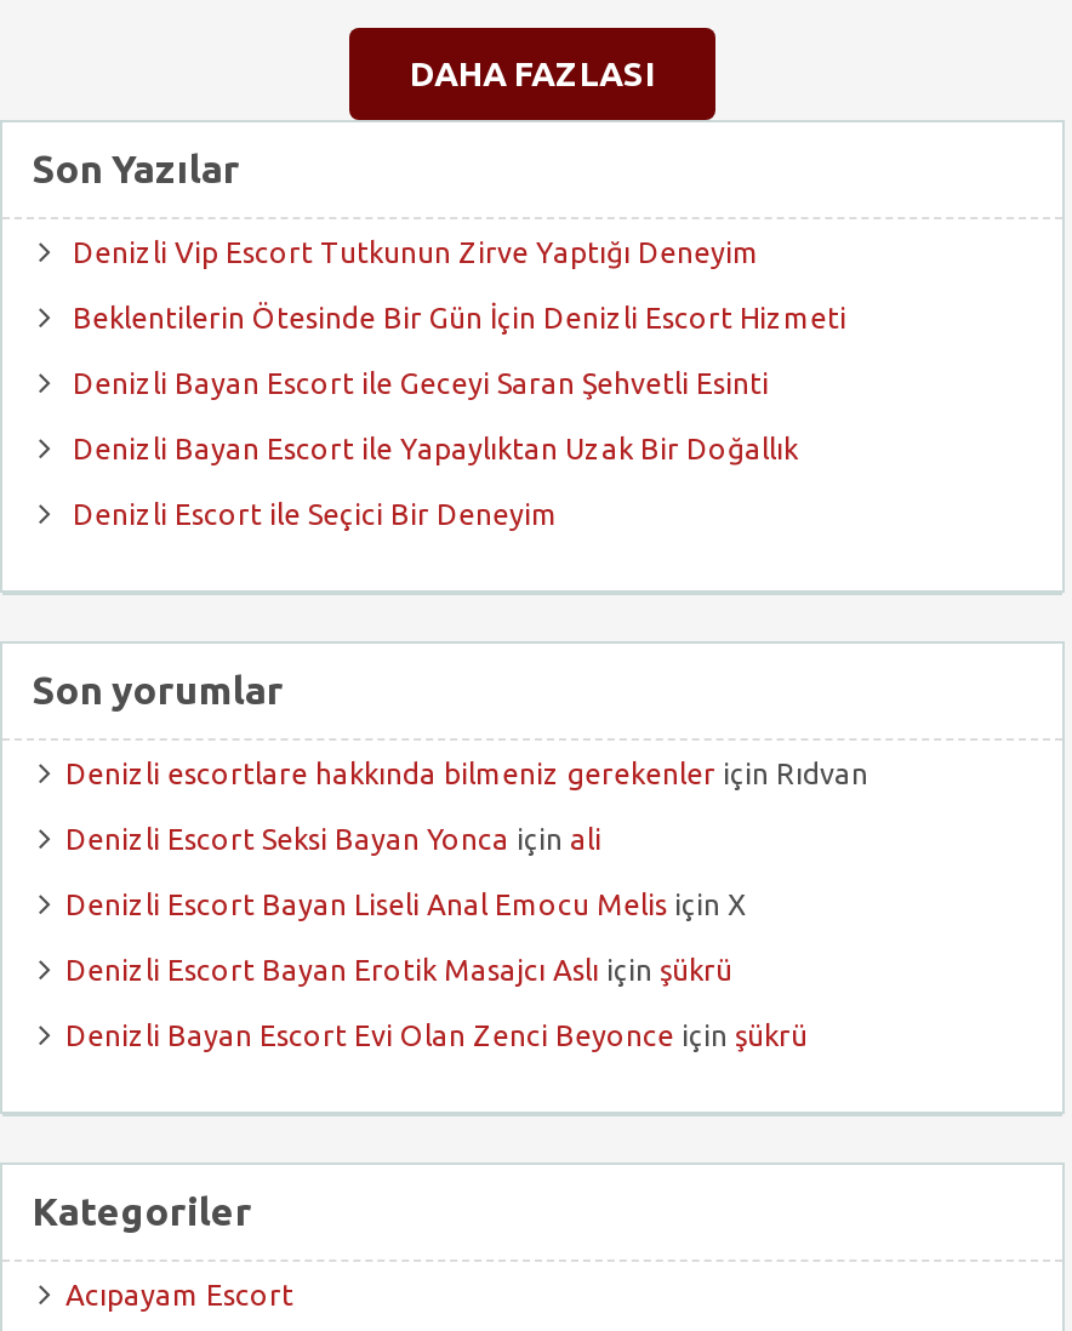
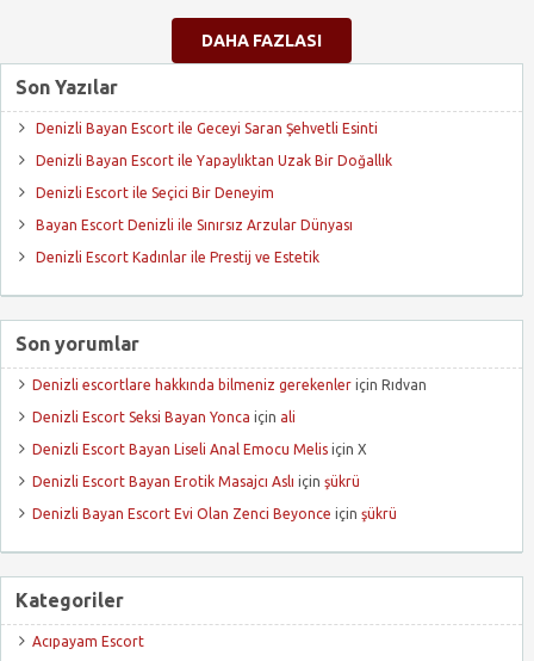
[73,236,846,333] Denizli Vip Escort Tutkunun Zirve Yaptığı Deneyim | Beklentilerin Ötesinde Bir Gün İçin Denizli Escort Hizmeti -> none
moved [73,367,798,530] -> [36,121,392,200]: Denizli Bayan Escort ile Geceyi Saran Şehvetli Esinti | Denizli Bayan Escort ile Yapaylıktan Uzak Bir Doğallık | Denizli Escort ile Seçici Bir Deneyim
none -> [36,217,353,265] Bayan Escort Denizli ile Sınırsız Arzular Dünyası | Denizli Escort Kadınlar ile Prestij ve Estetik

